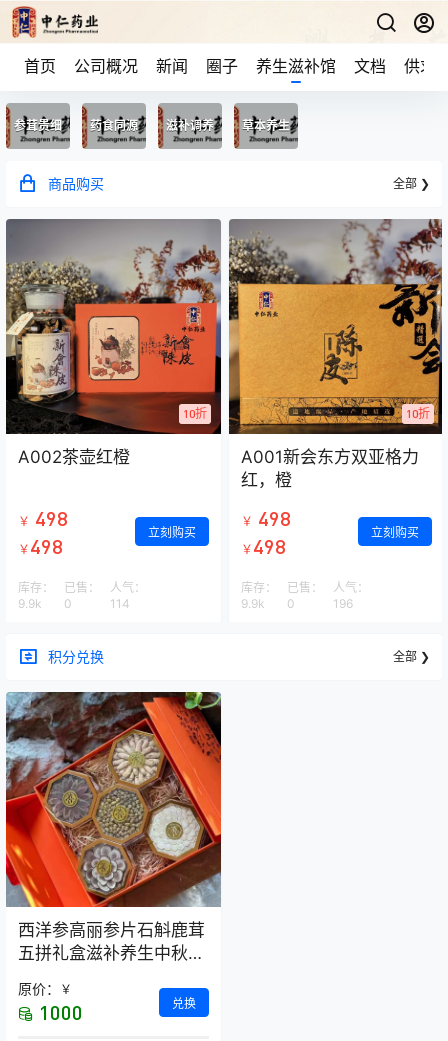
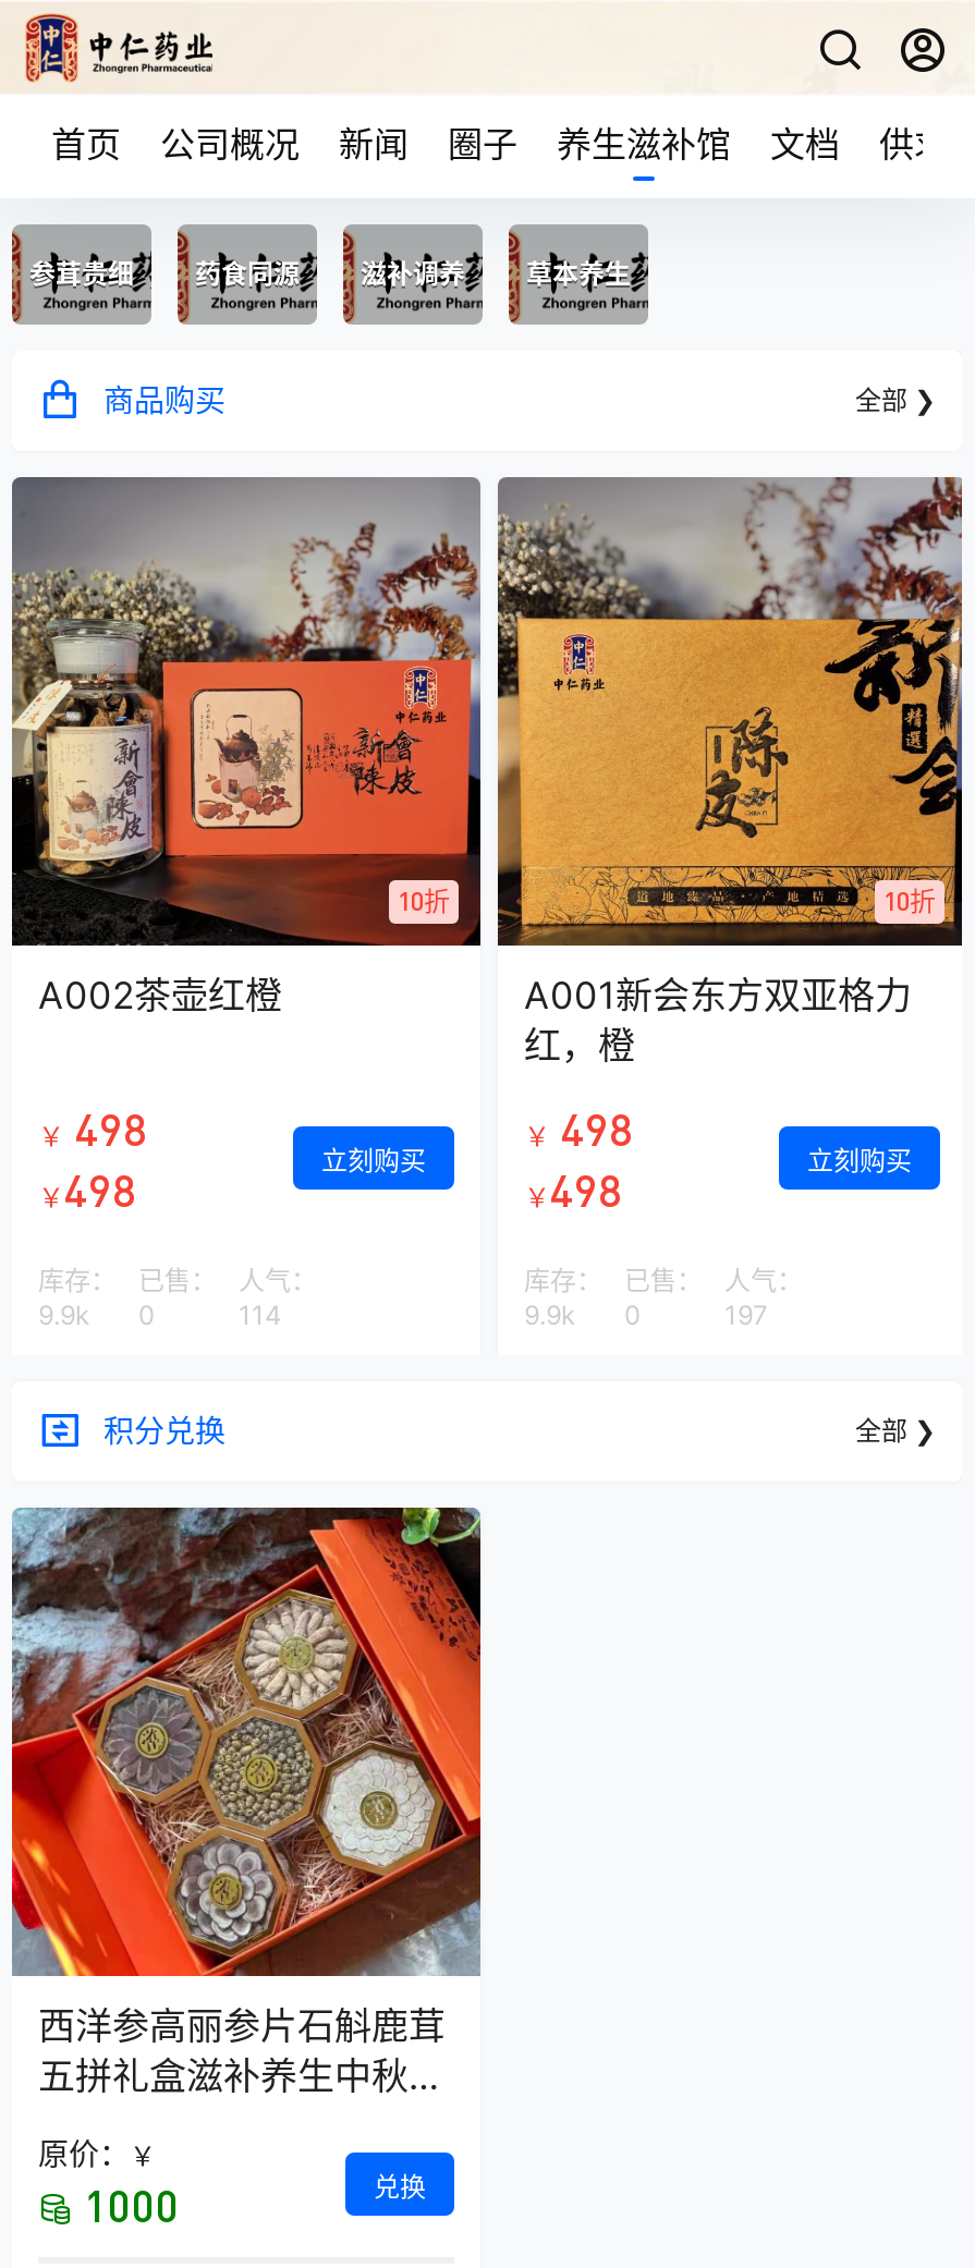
[333,596,353,611] 196 -> [724,1298,768,1331] 197

